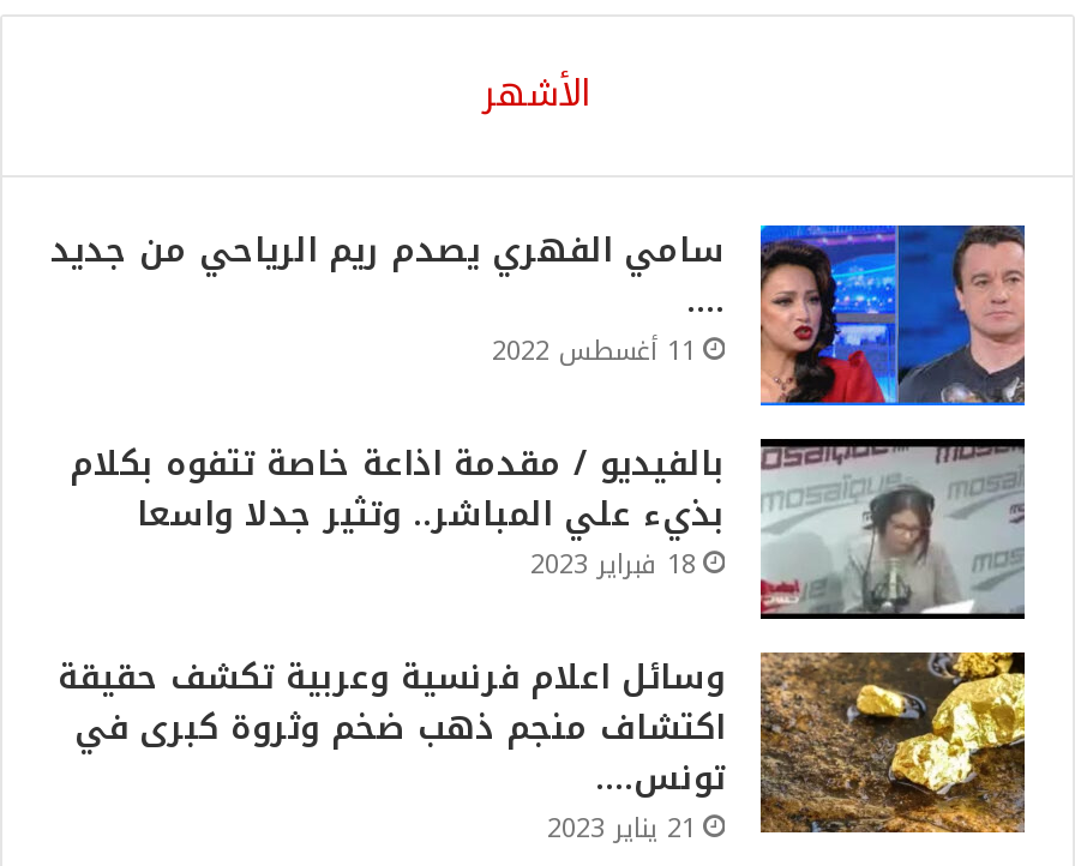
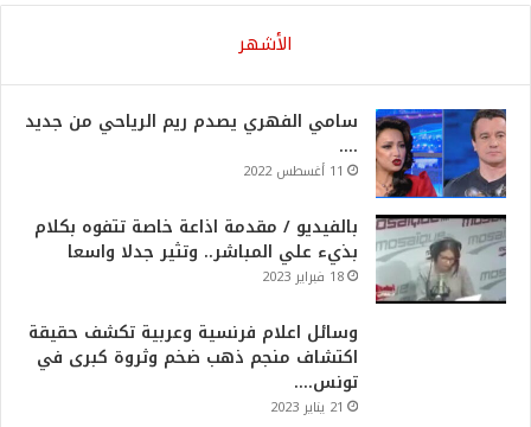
[758,650,1027,835] [image] -> none

